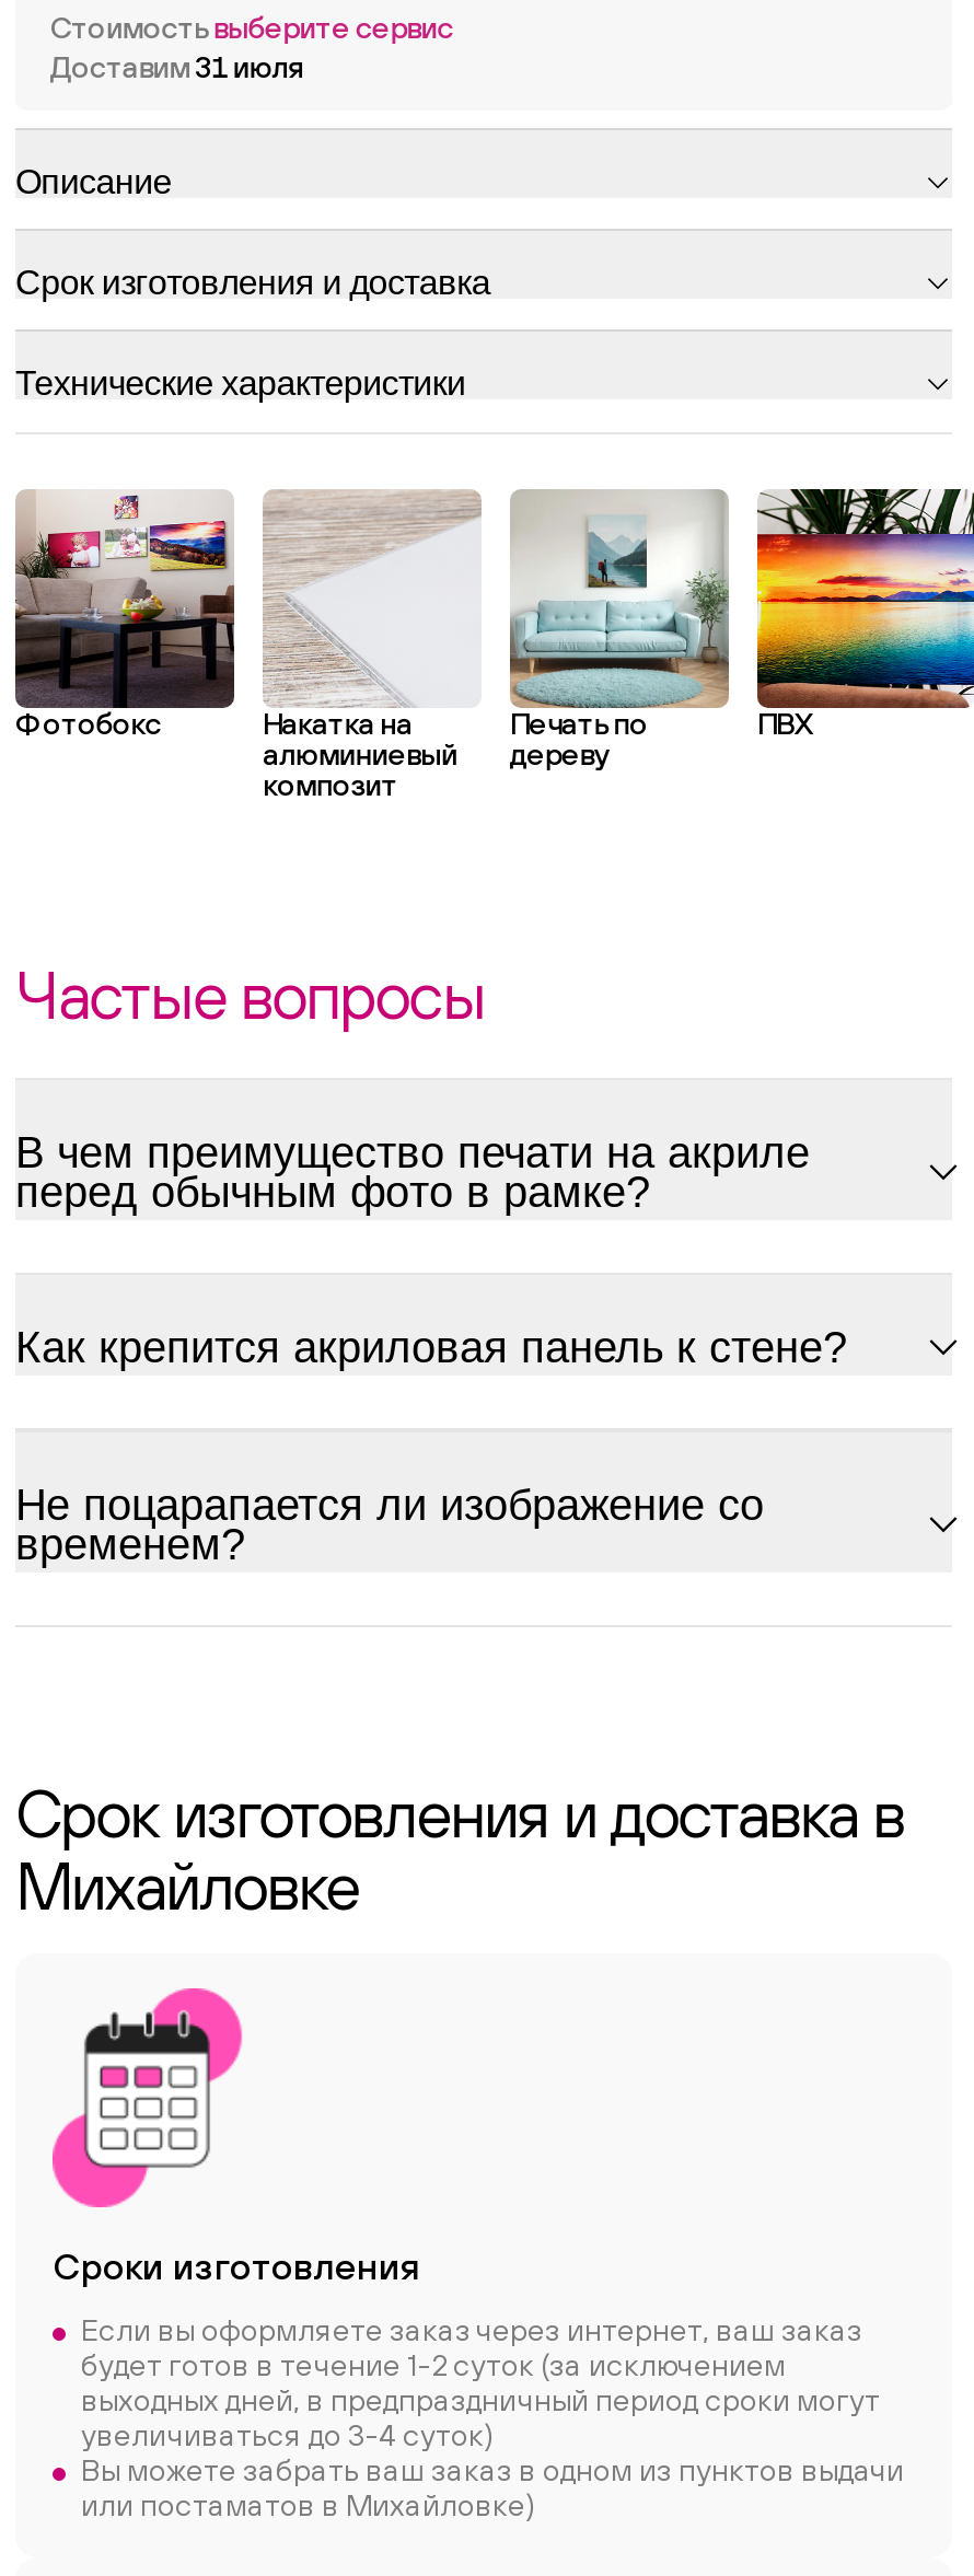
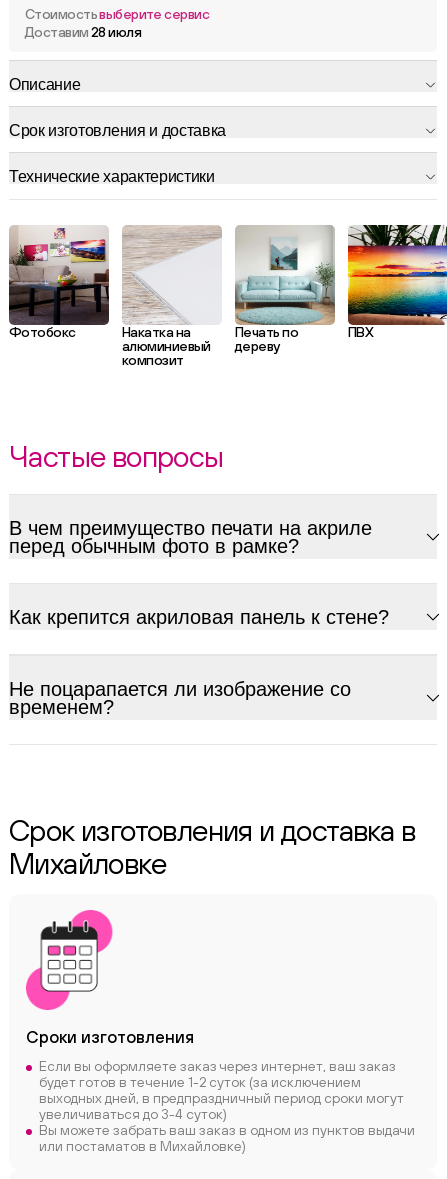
[50,49,304,84] Доставим 31 июля -> [25,24,141,40] Доставим 28 июля

